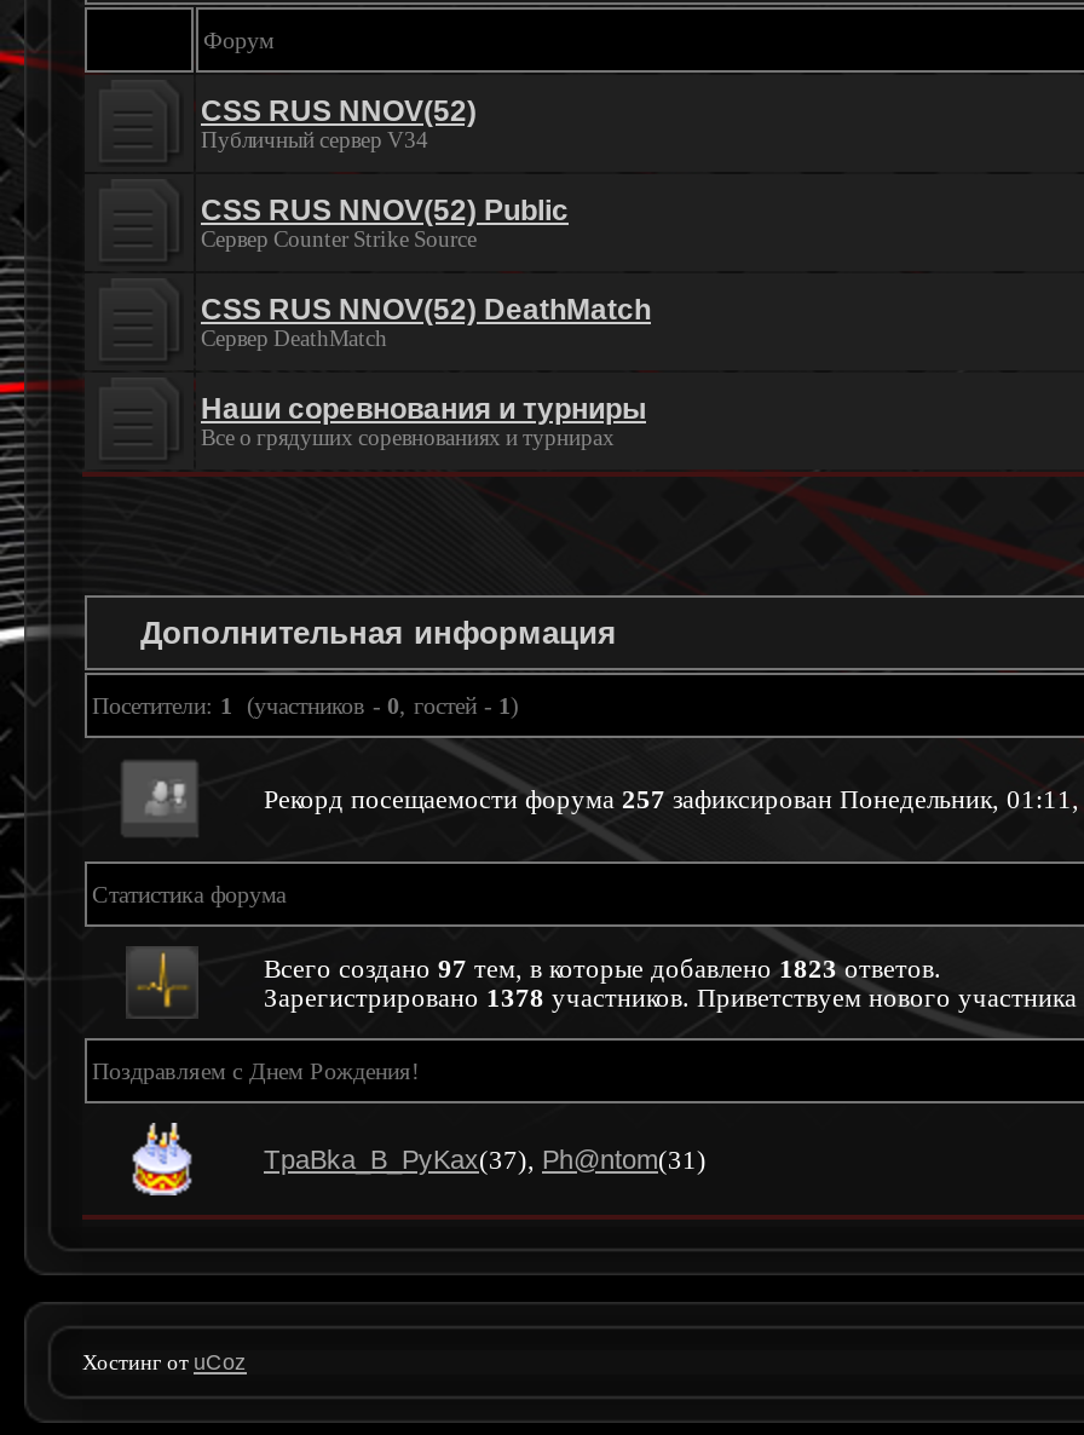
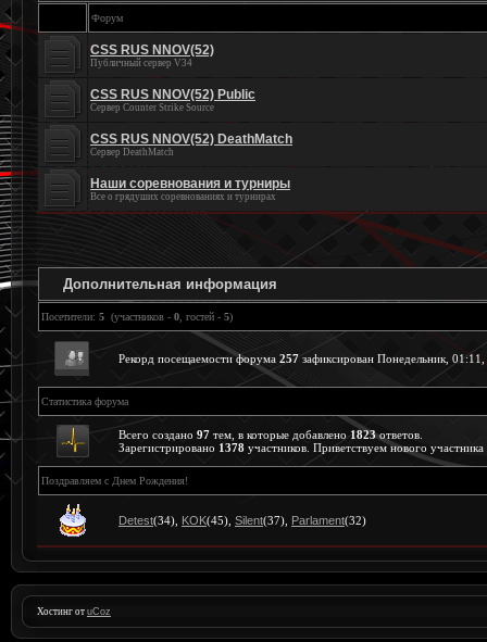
[92,692,518,719] Посетители: 1 (участников - 0, гостей - 1) -> [41,311,233,323] Посетители: 5 (участников - 0, гостей - 5)
[264,1145,707,1174] TpaBka_B_PyKax(37), Ph@ntom(31) -> [118,514,366,527] Detest(34), KOK(45), Silent(37), Parlament(32)

